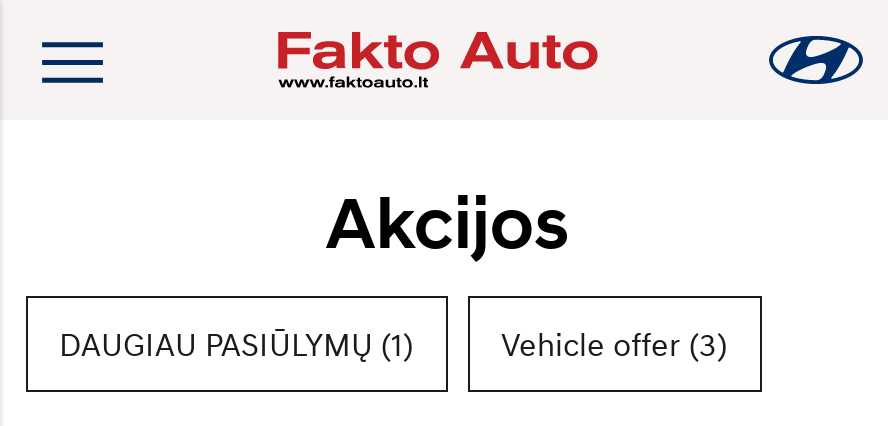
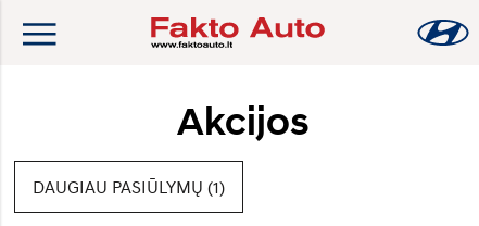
[501,324,727,364] Vehicle offer (3) -> none

